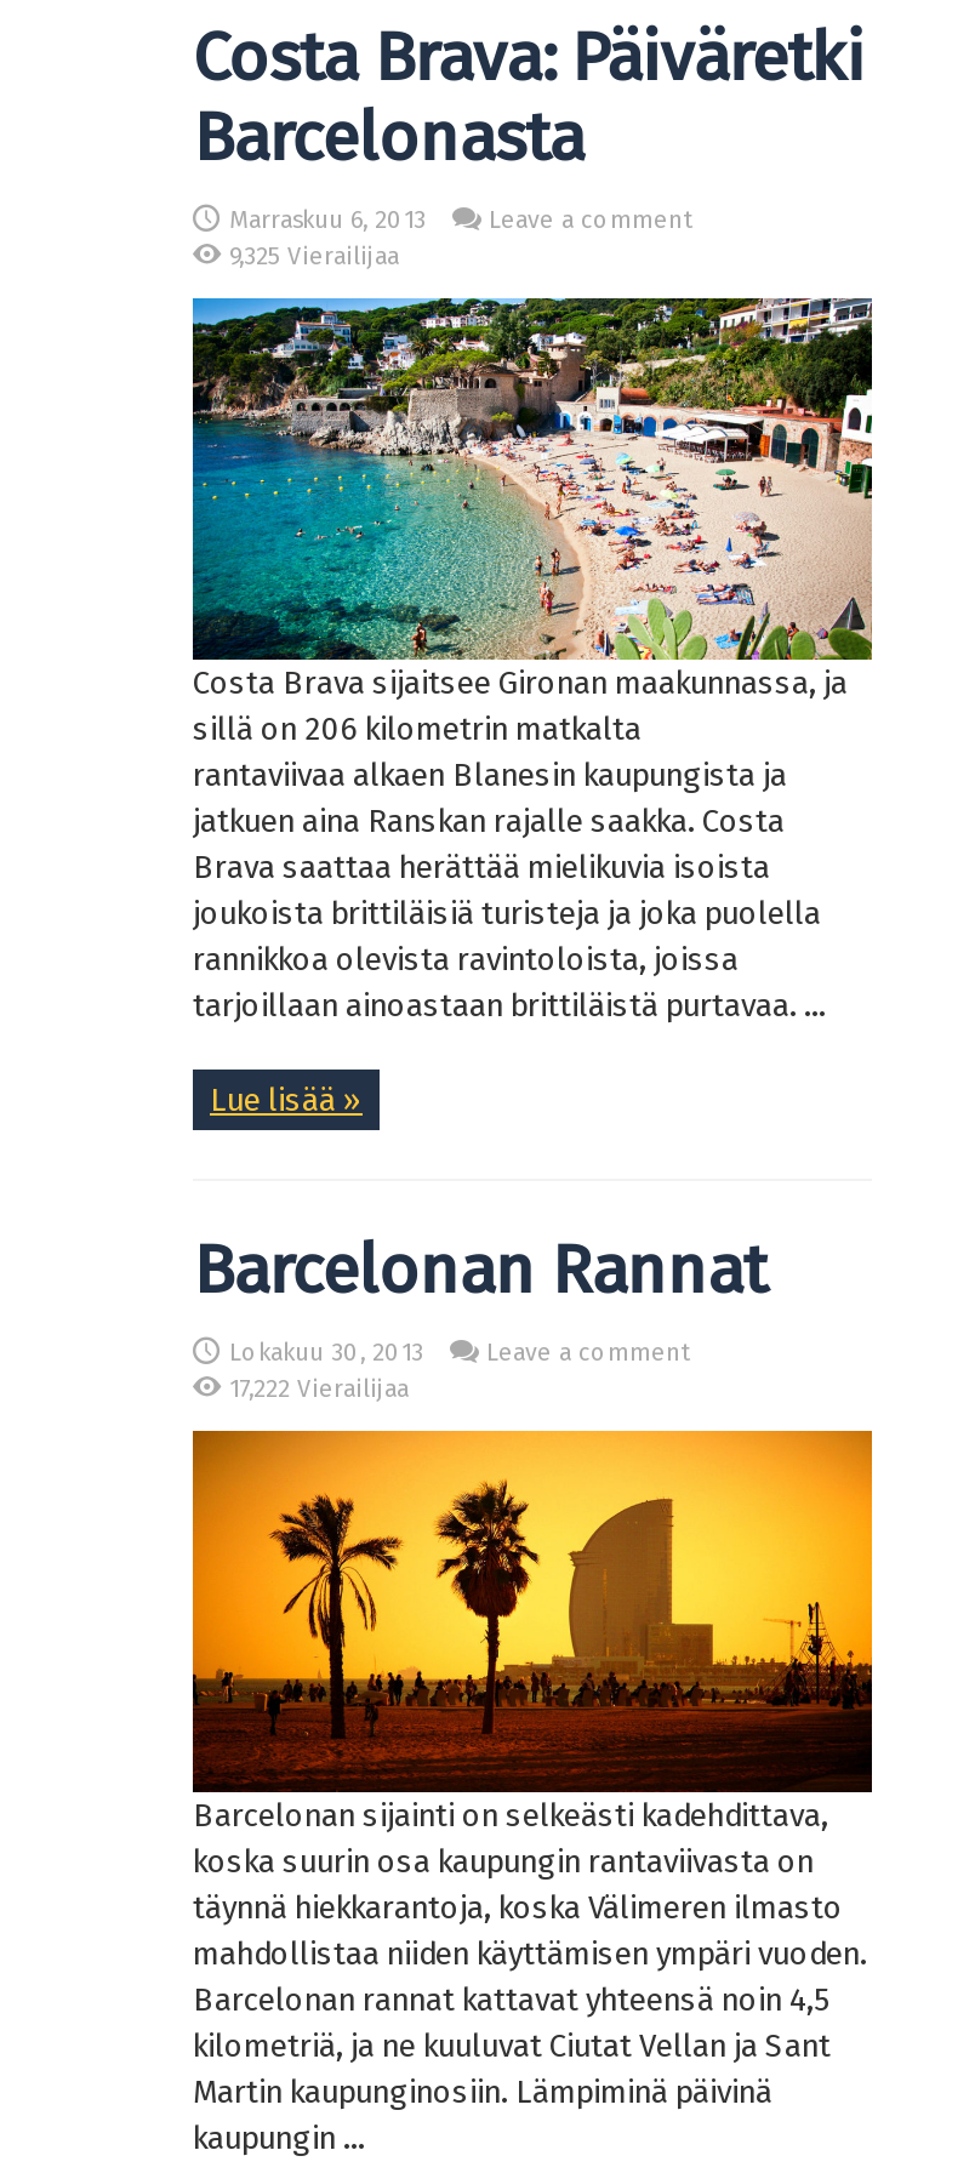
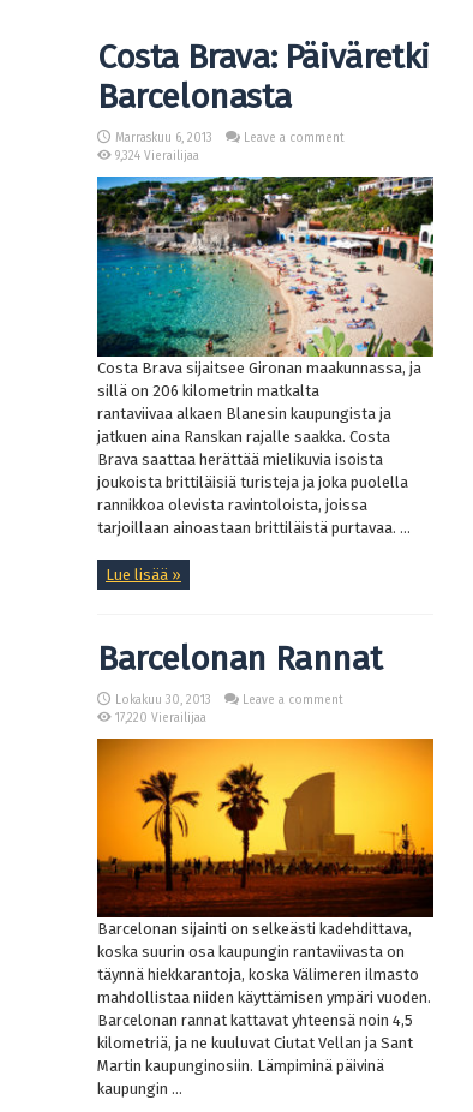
[229,243,399,272] 9,325 Vierailijaa -> [115,149,199,164] 9,324 Vierailijaa
[229,1375,409,1404] 17,222 Vierailijaa -> [115,710,206,725] 17,220 Vierailijaa

